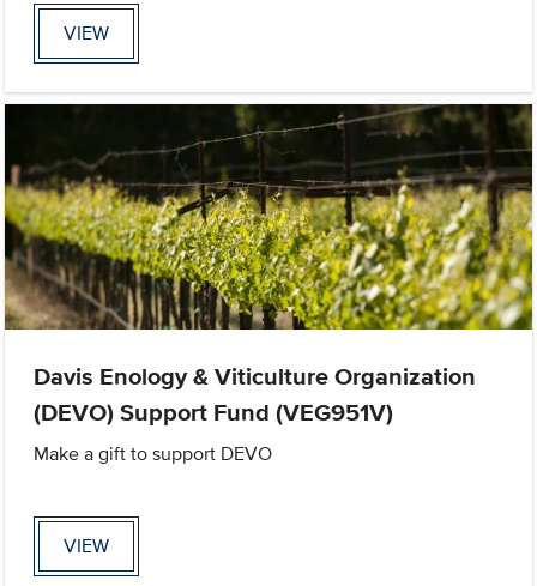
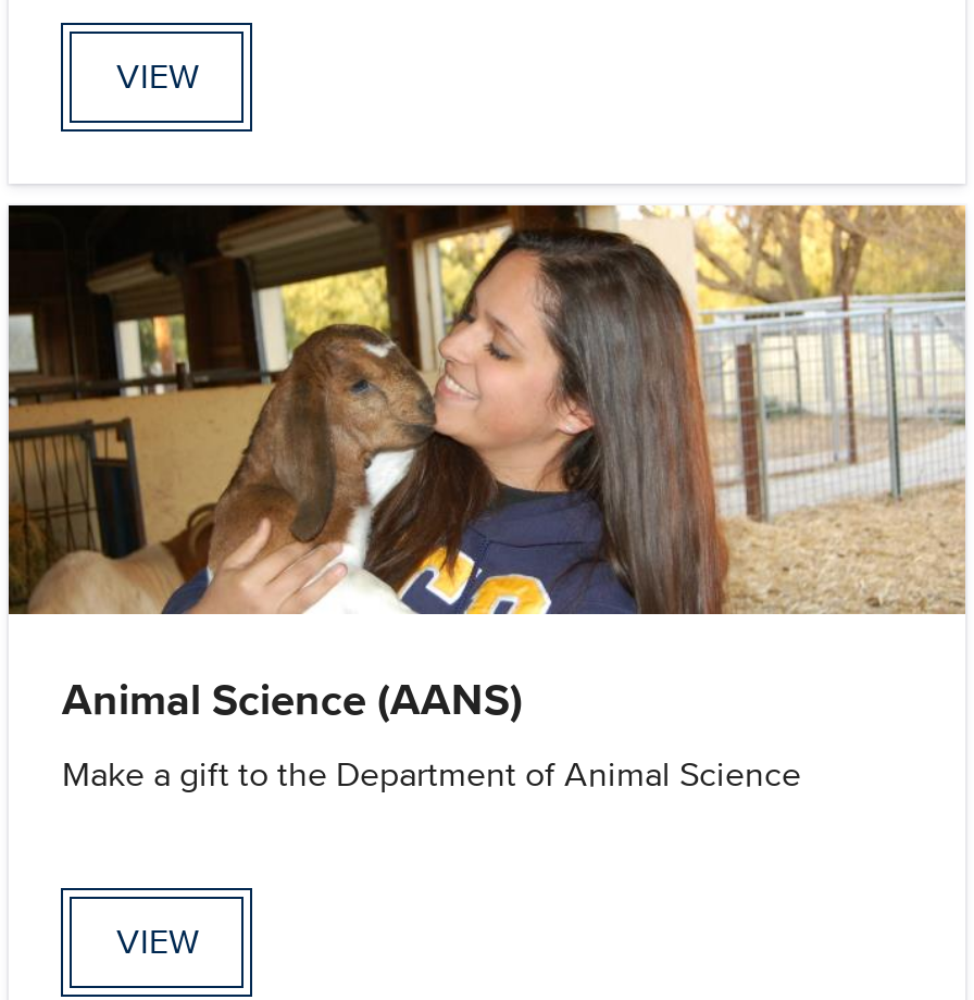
[5,103,533,467] [image] | Davis Enology & Viticulture Organization | (DEVO) Support Fund (VEG951V) | Make a gift to support DEVO -> [9,203,967,799] [image] | Animal Science (AANS) | Make a gift to the Department of Animal Science

